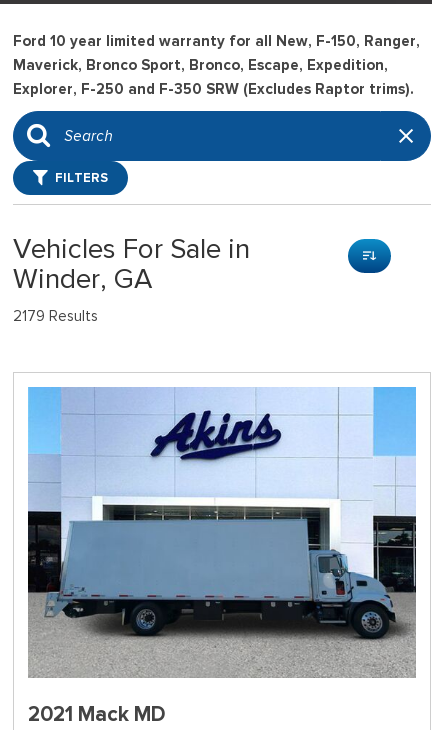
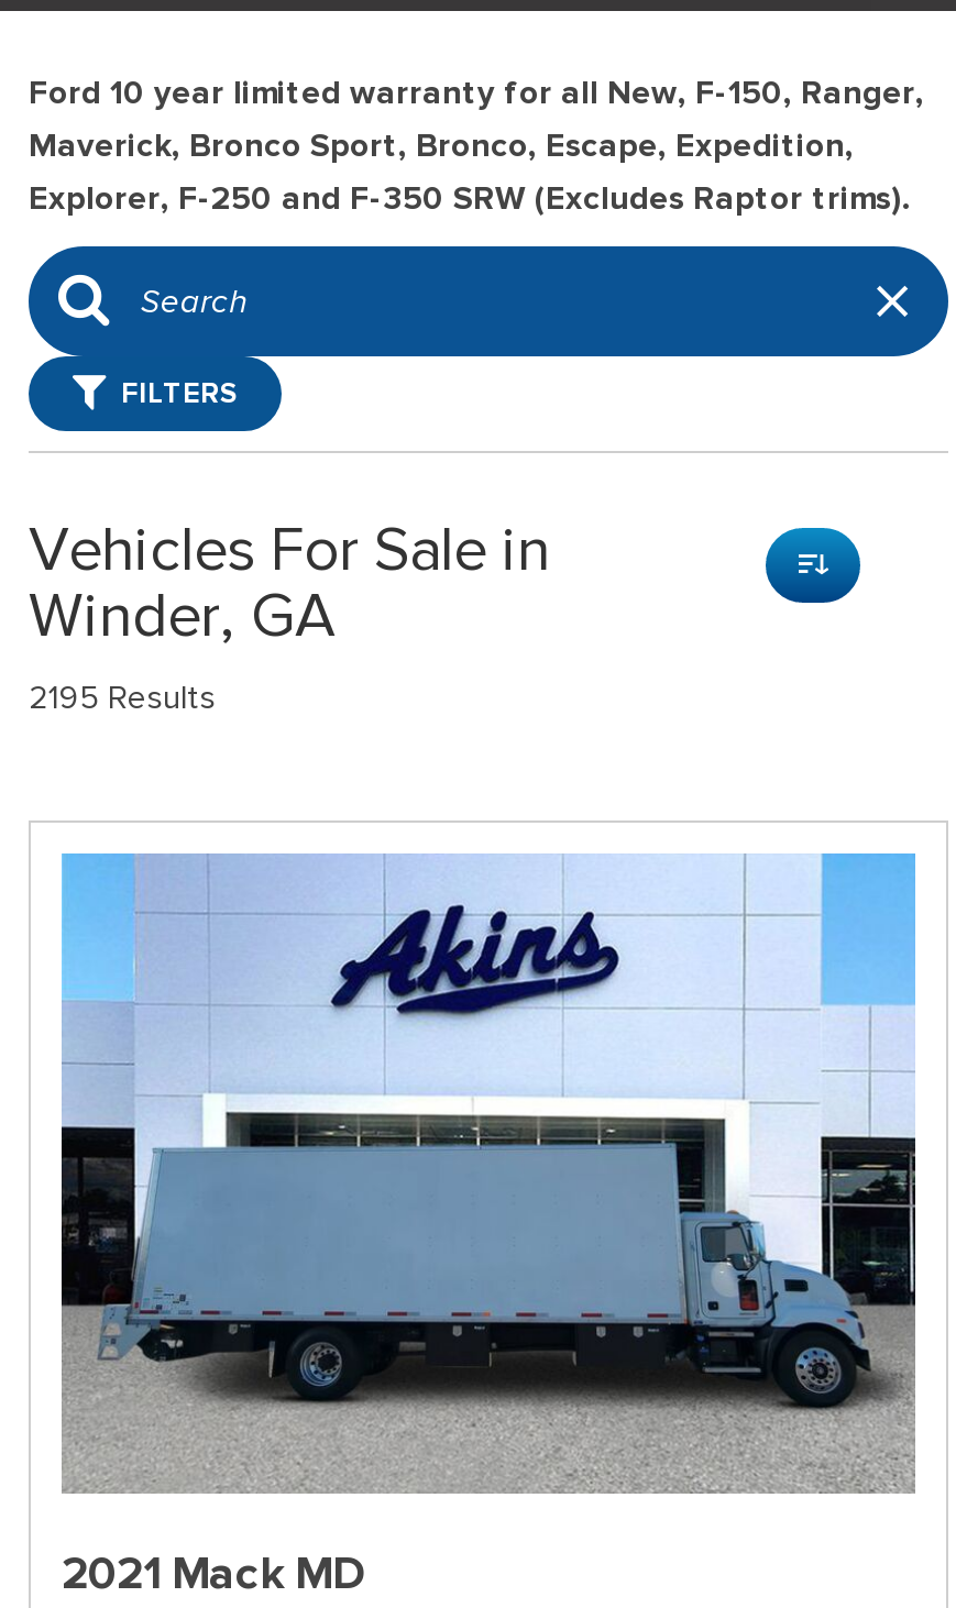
[13,307,98,325] 2179 Results -> [29,678,216,717] 2195 Results

